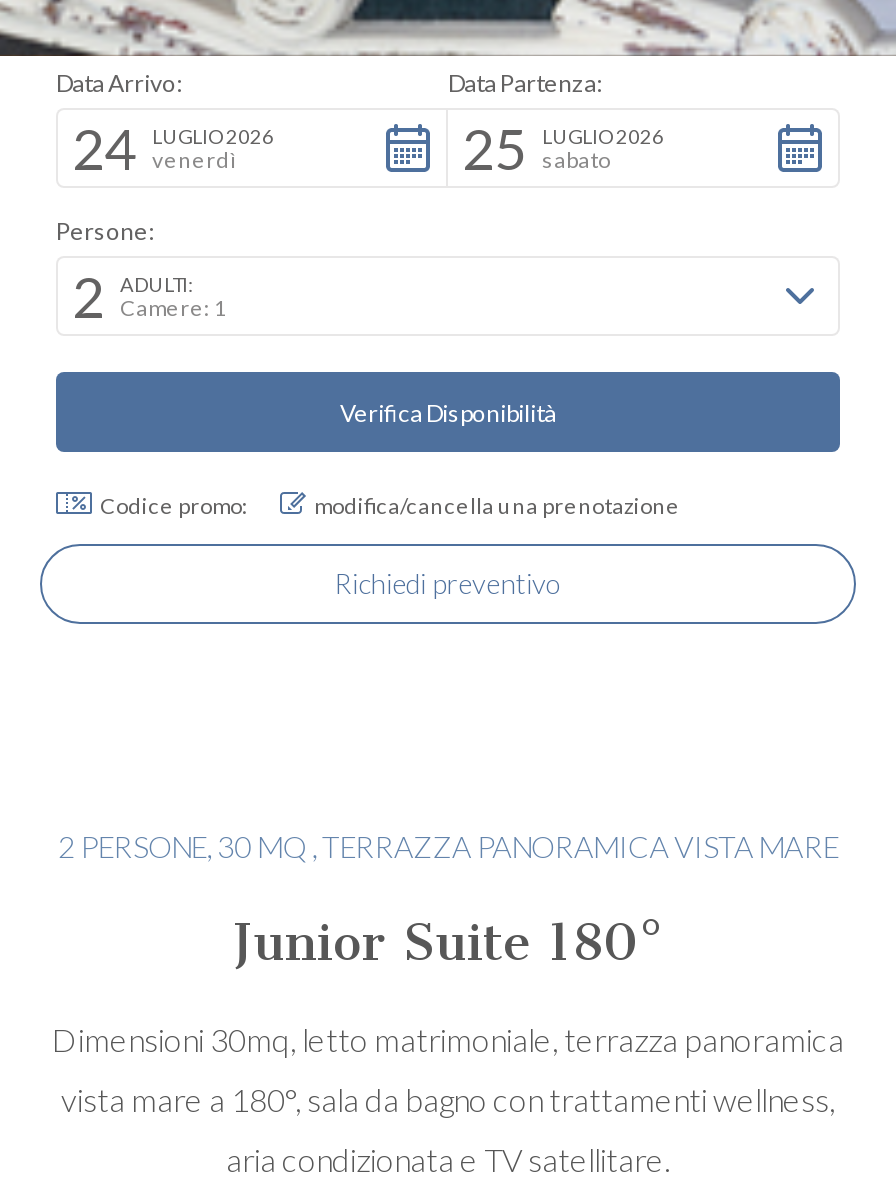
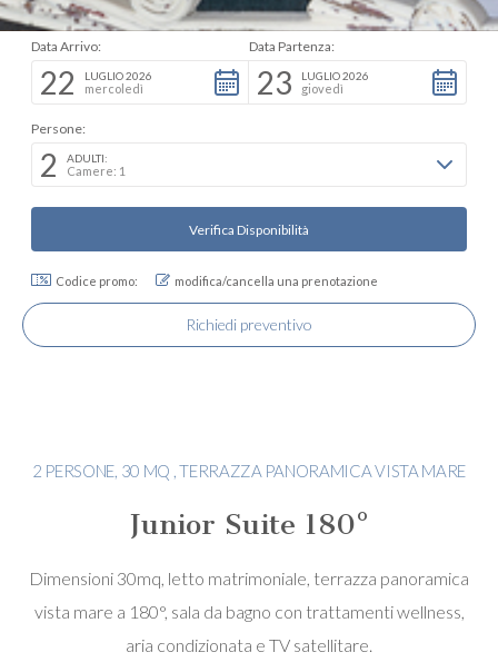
[72,115,136,183] 24 -> [40,64,76,102] 22
[462,115,526,183] 25 -> [257,64,292,102] 23
[152,147,236,173] venerdì -> [84,82,143,96] mercoledì
[542,147,610,173] sabato -> [301,82,343,96] giovedì

